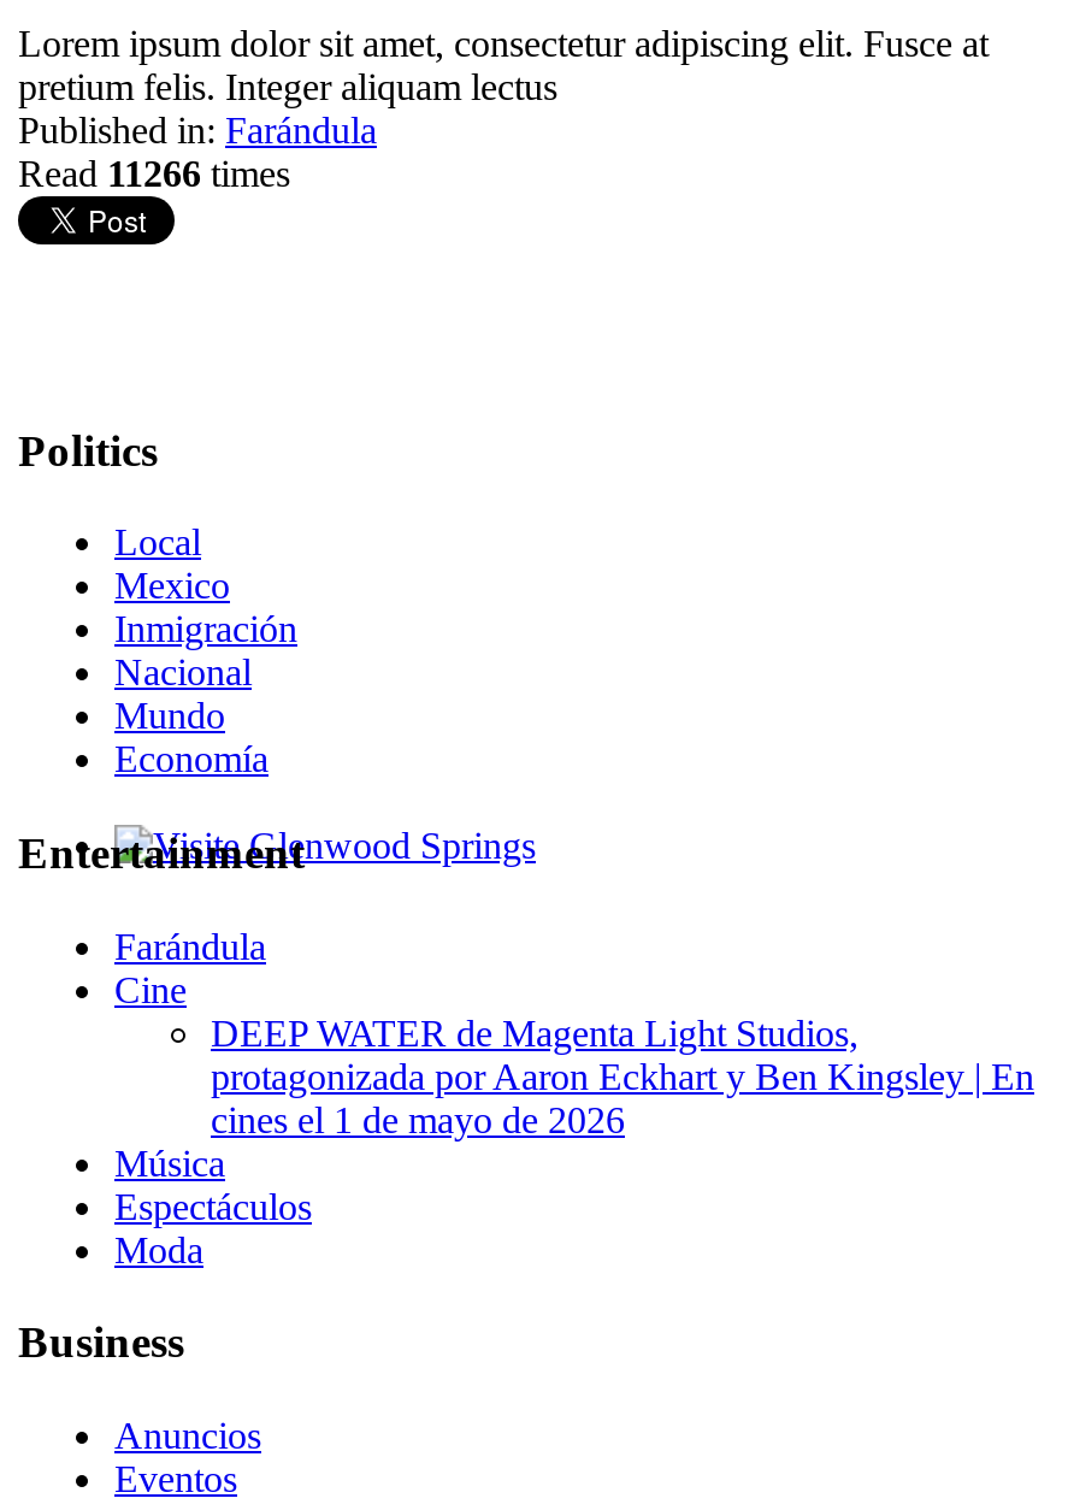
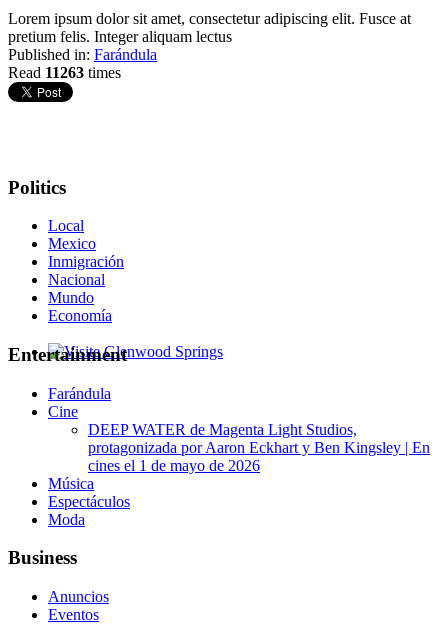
[18,152,290,193] Read 11266 times -> [8,64,121,81] Read 11263 times

